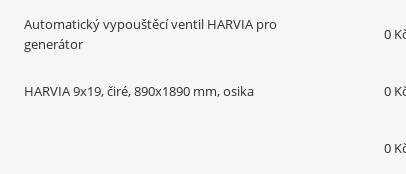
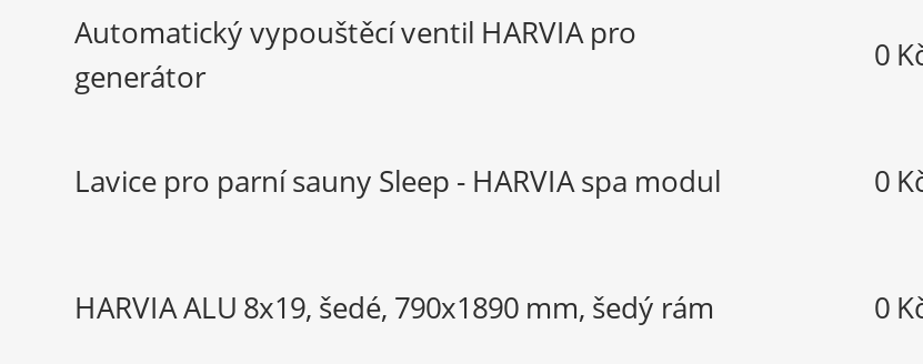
[24,82,254,100] HARVIA 9x19, čiré, 890x1890 mm, osika -> [74,161,721,201] Lavice pro parní sauny Sleep - HARVIA spa modul
none -> [74,287,714,327] HARVIA ALU 8x19, šedé, 790x1890 mm, šedý rám

